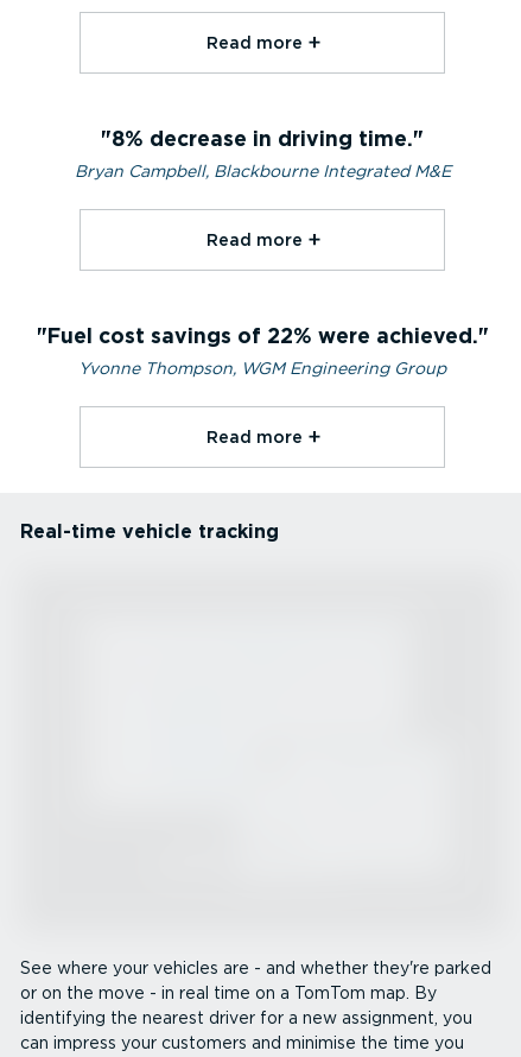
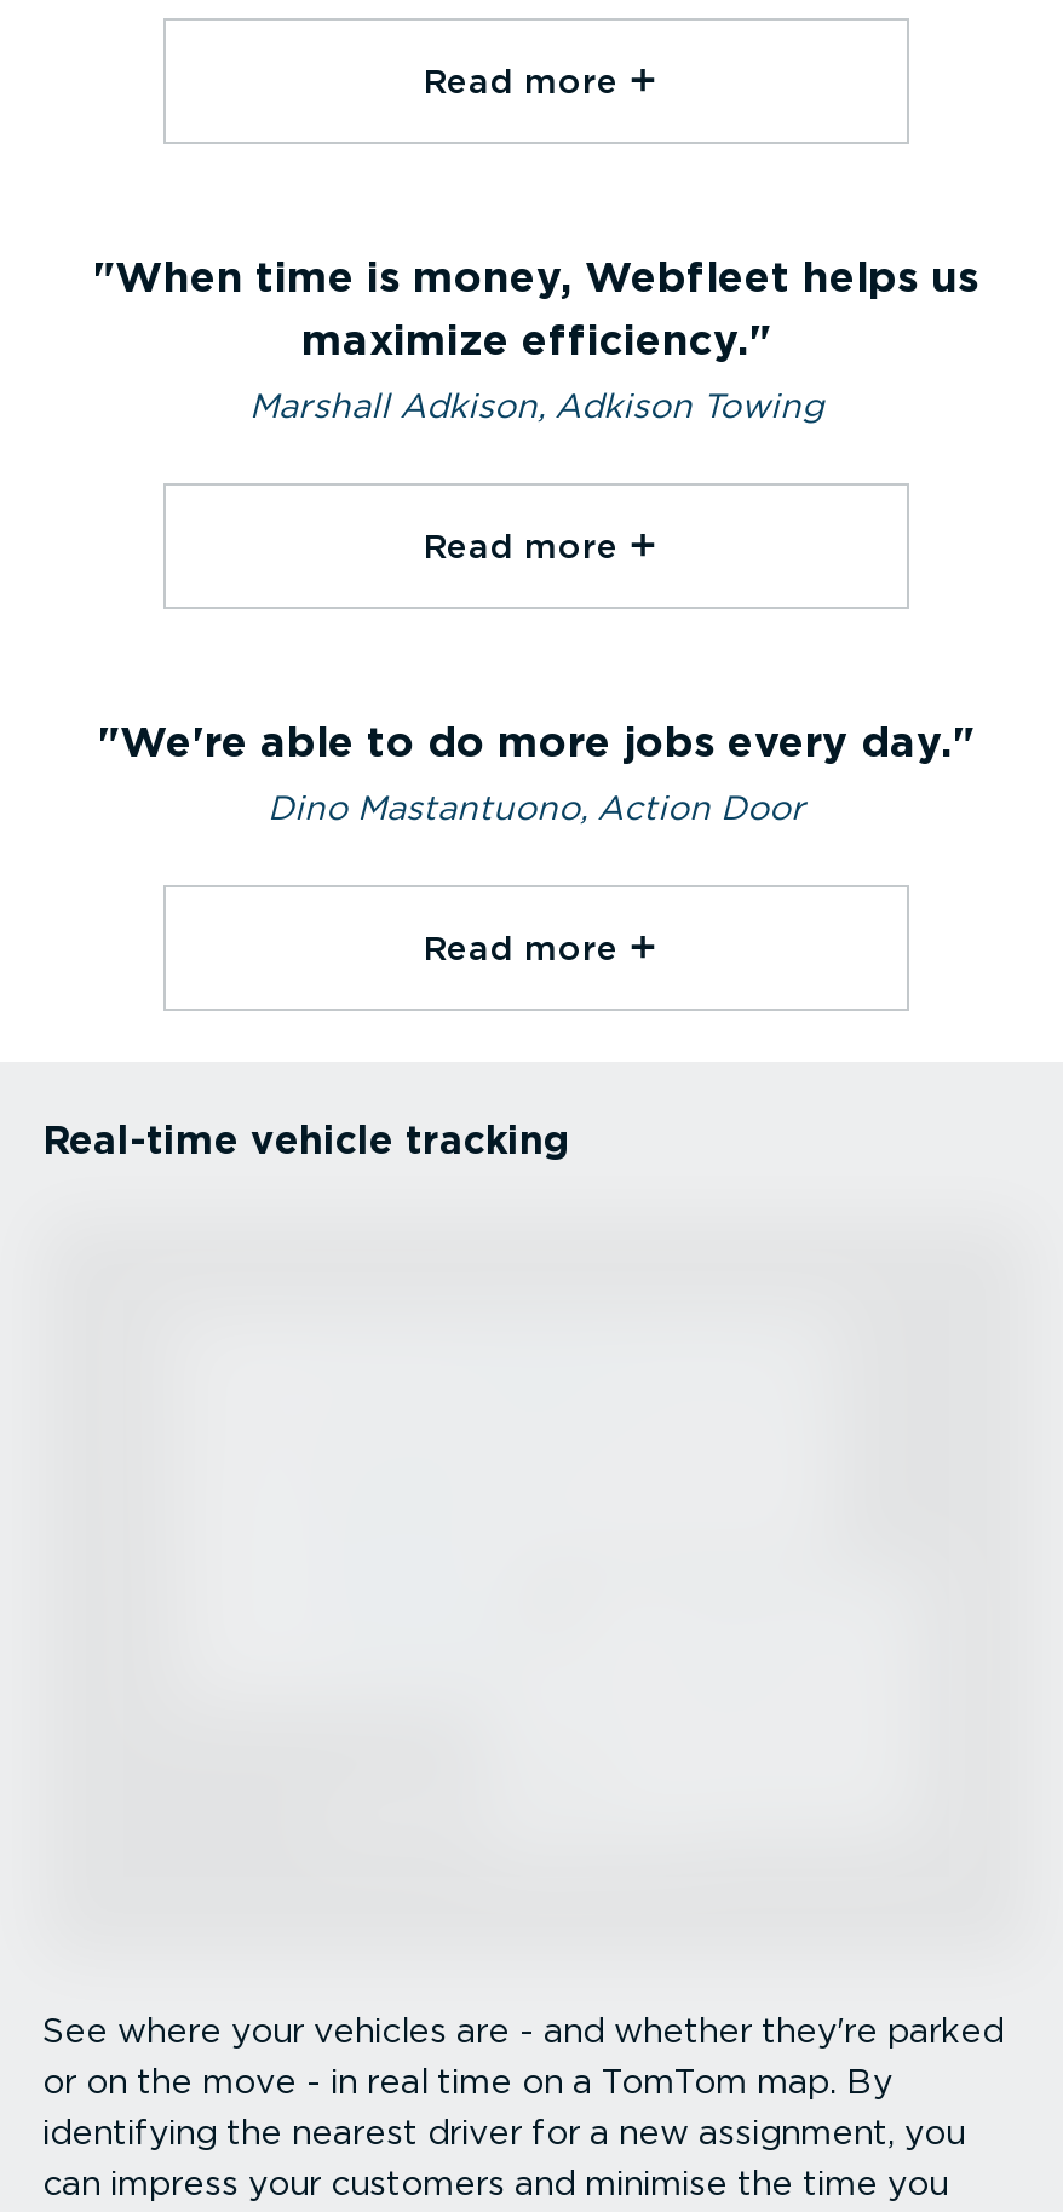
[74,126,450,180] 8% decrease in driving time. | Bryan Campbell, Blackbourne Integrated M&E -> [115,251,979,424] When time is money, Webfleet helps us | maximize efficiency. | Marshall Adkison, Adkison Towing
[47,323,478,377] Fuel cost savings of 22% were achieved. | Yvonne Thompson, WGM Engineering Group -> [120,716,953,826] We're able to do more jobs every day. | Dino Mastantuono, Action Door

